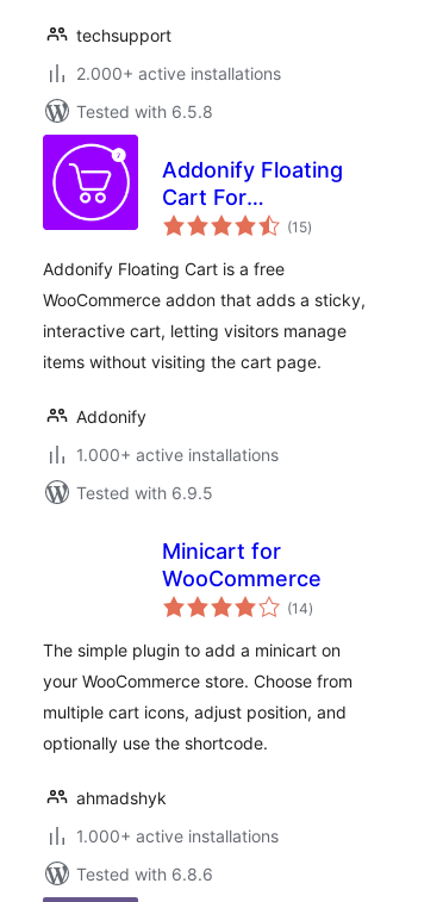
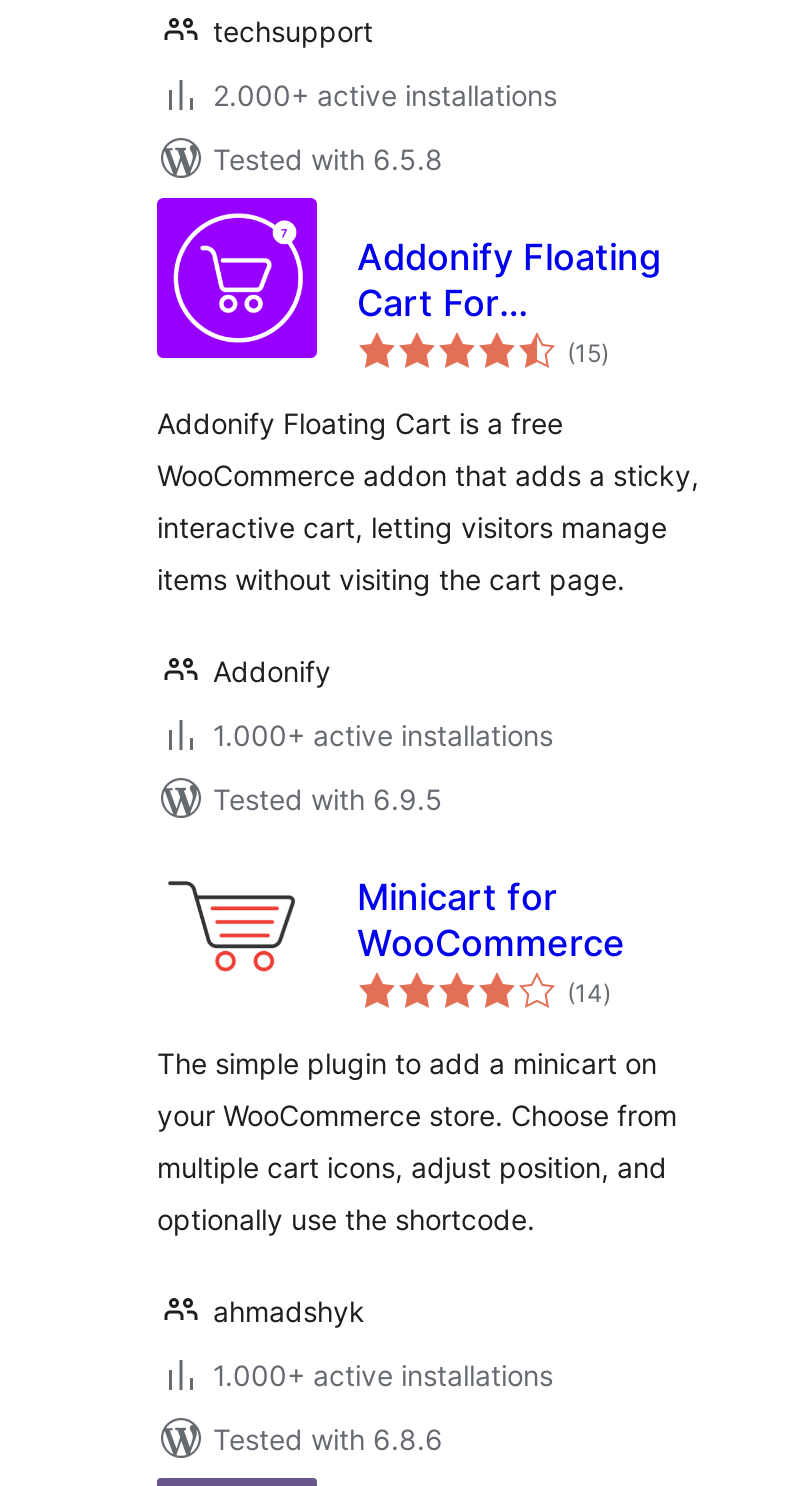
none -> [167,878,297,974] [image]

